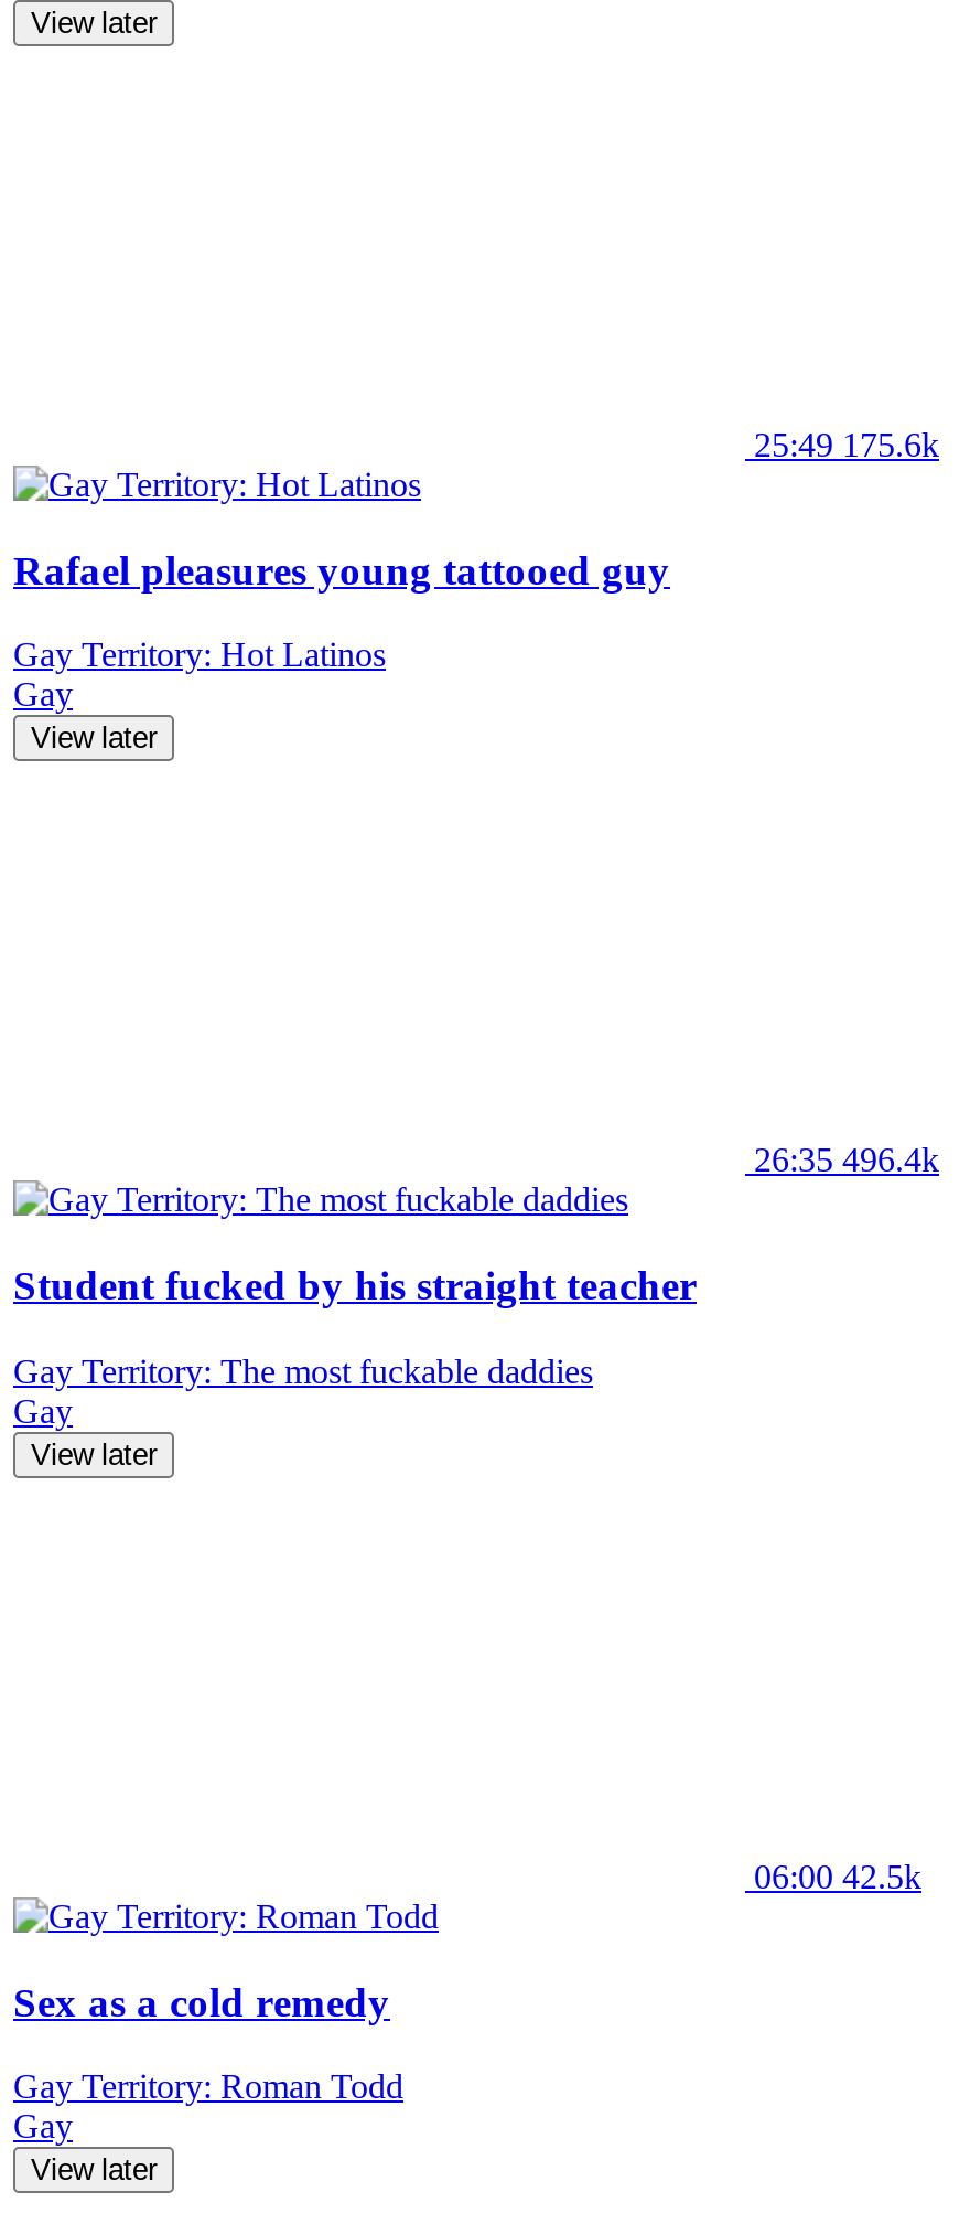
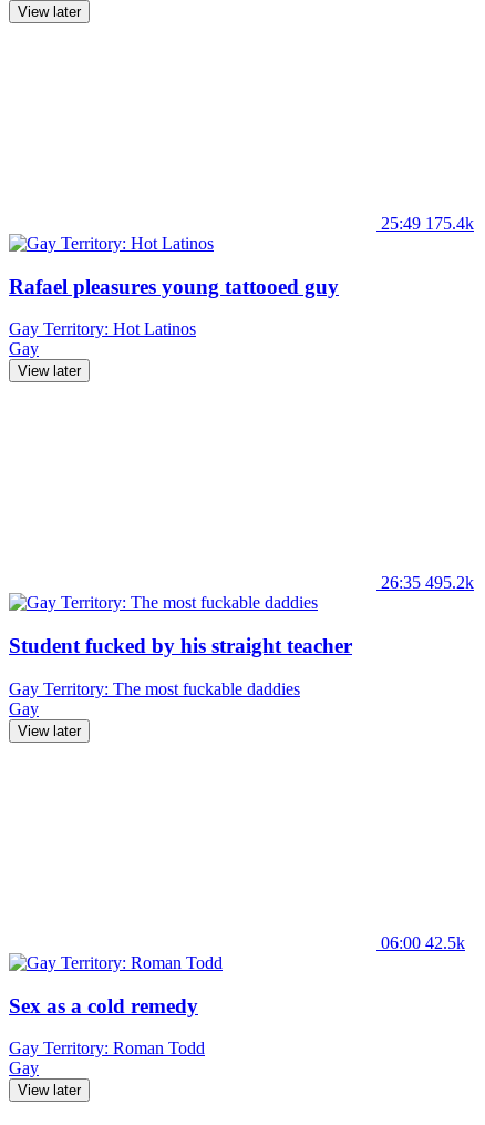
[754,426,939,463] 25:49 175.6k -> [381,214,474,233] 25:49 175.4k
[754,1142,939,1179] 26:35 496.4k -> [381,573,474,592] 26:35 495.2k

